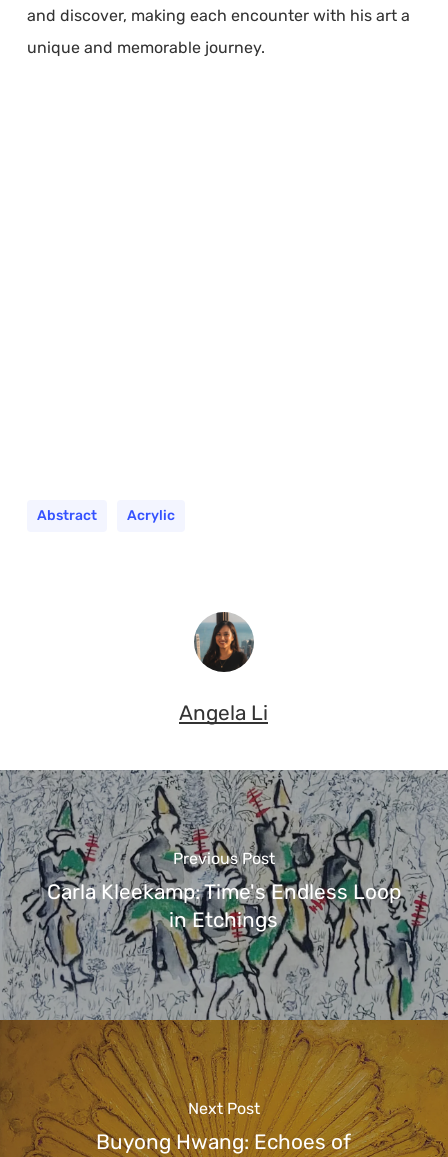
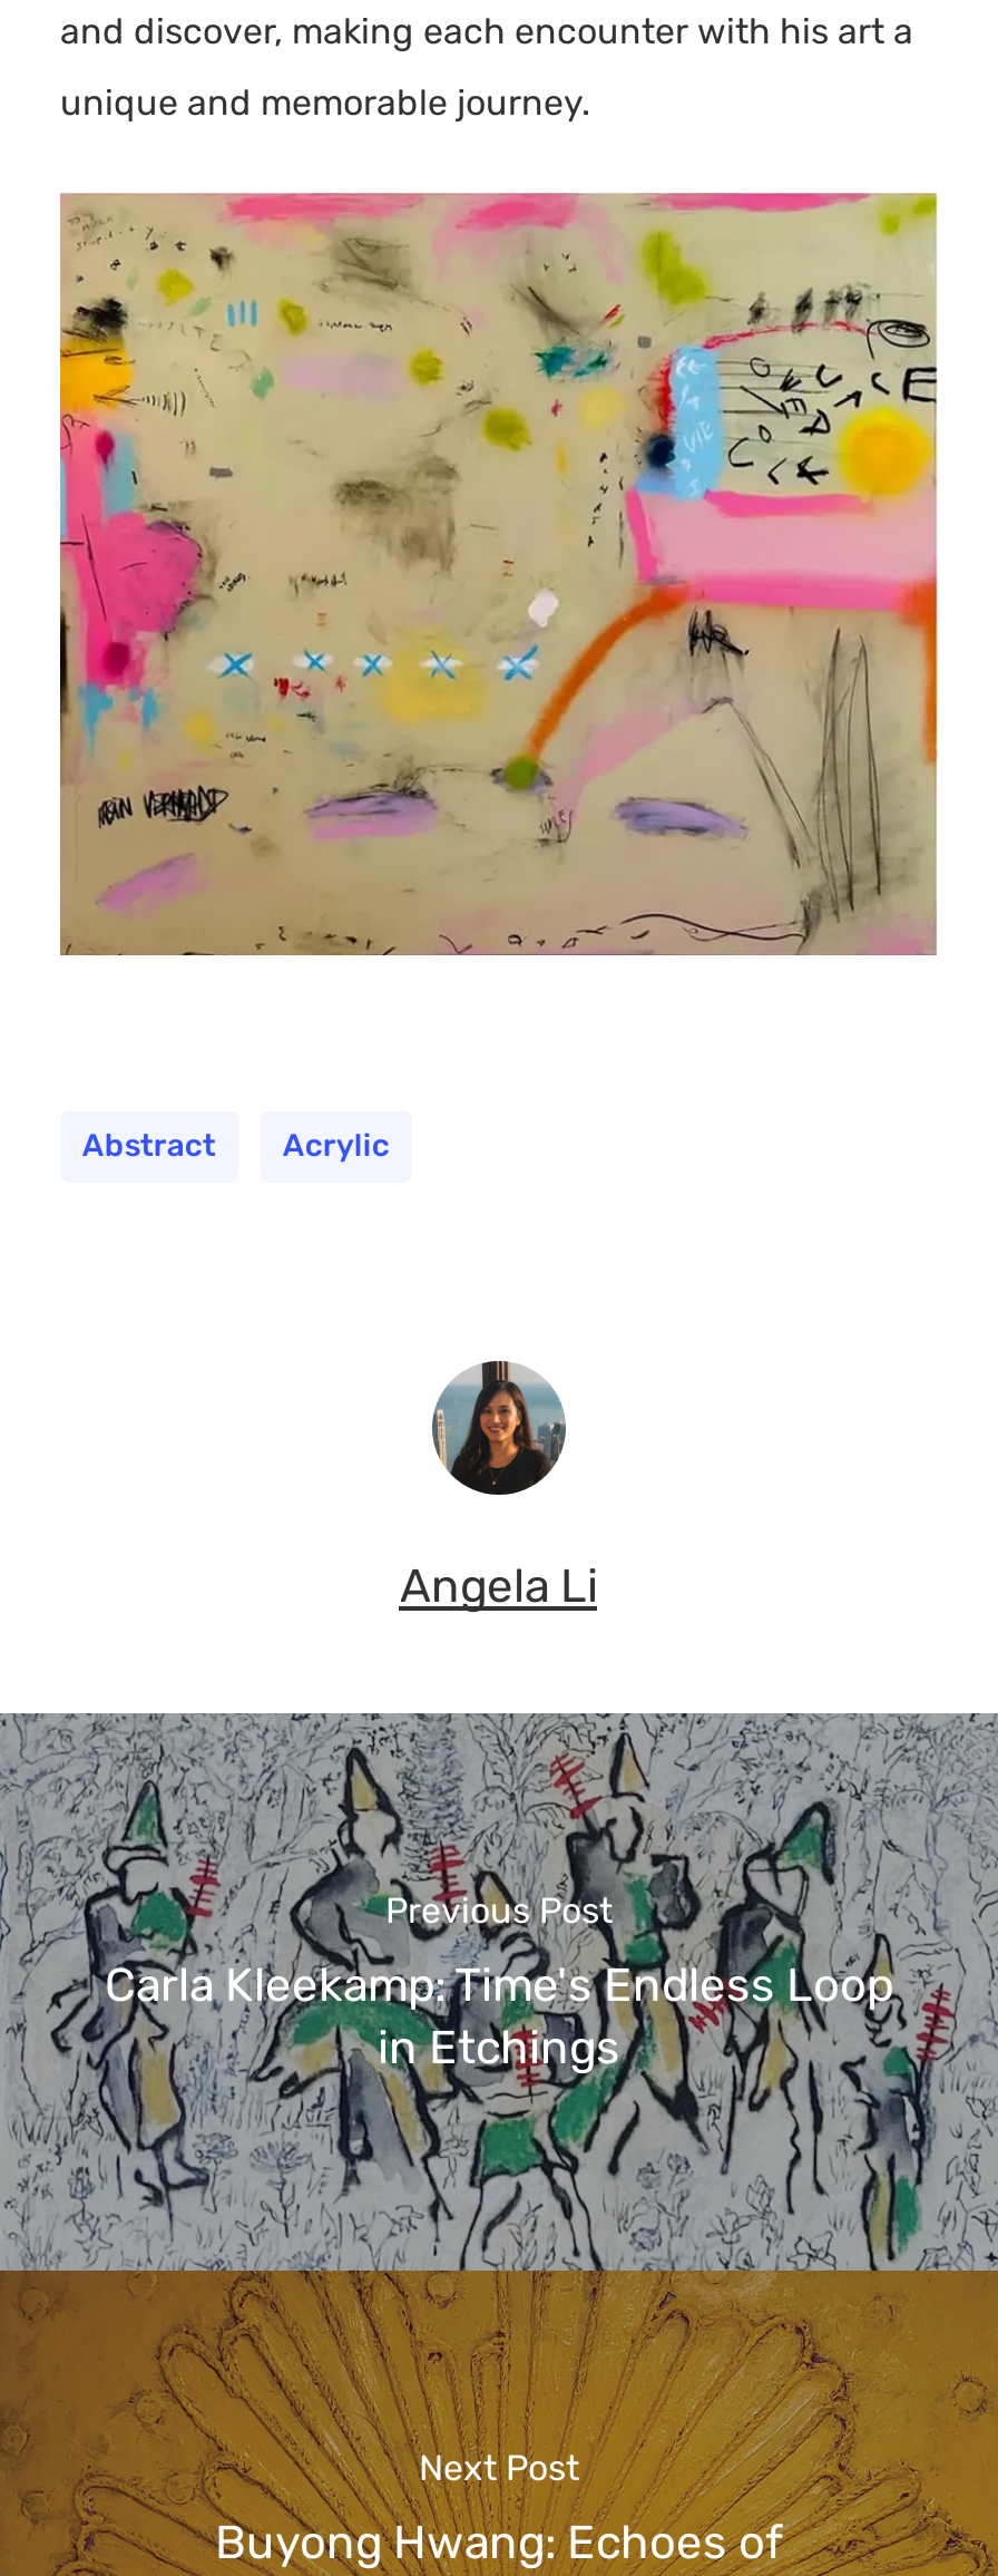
none -> [58,191,940,958] [image]

